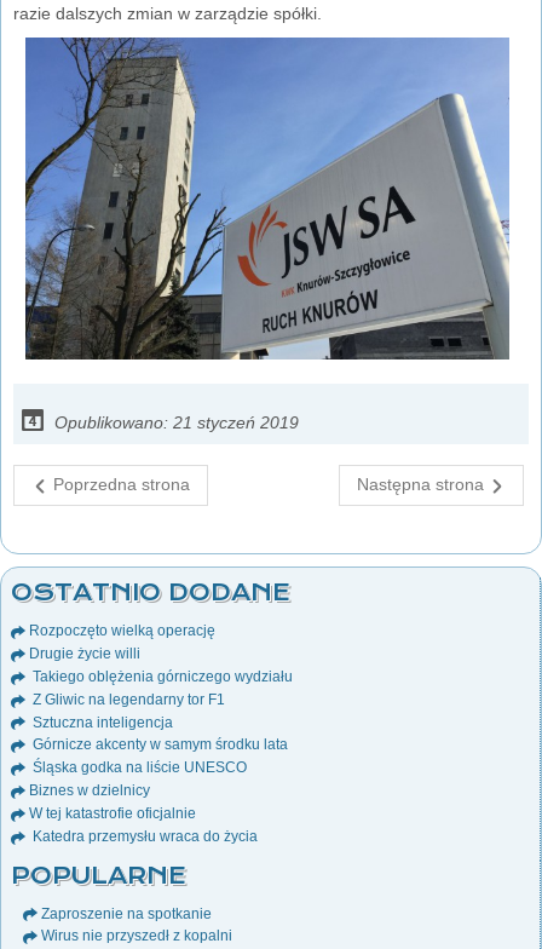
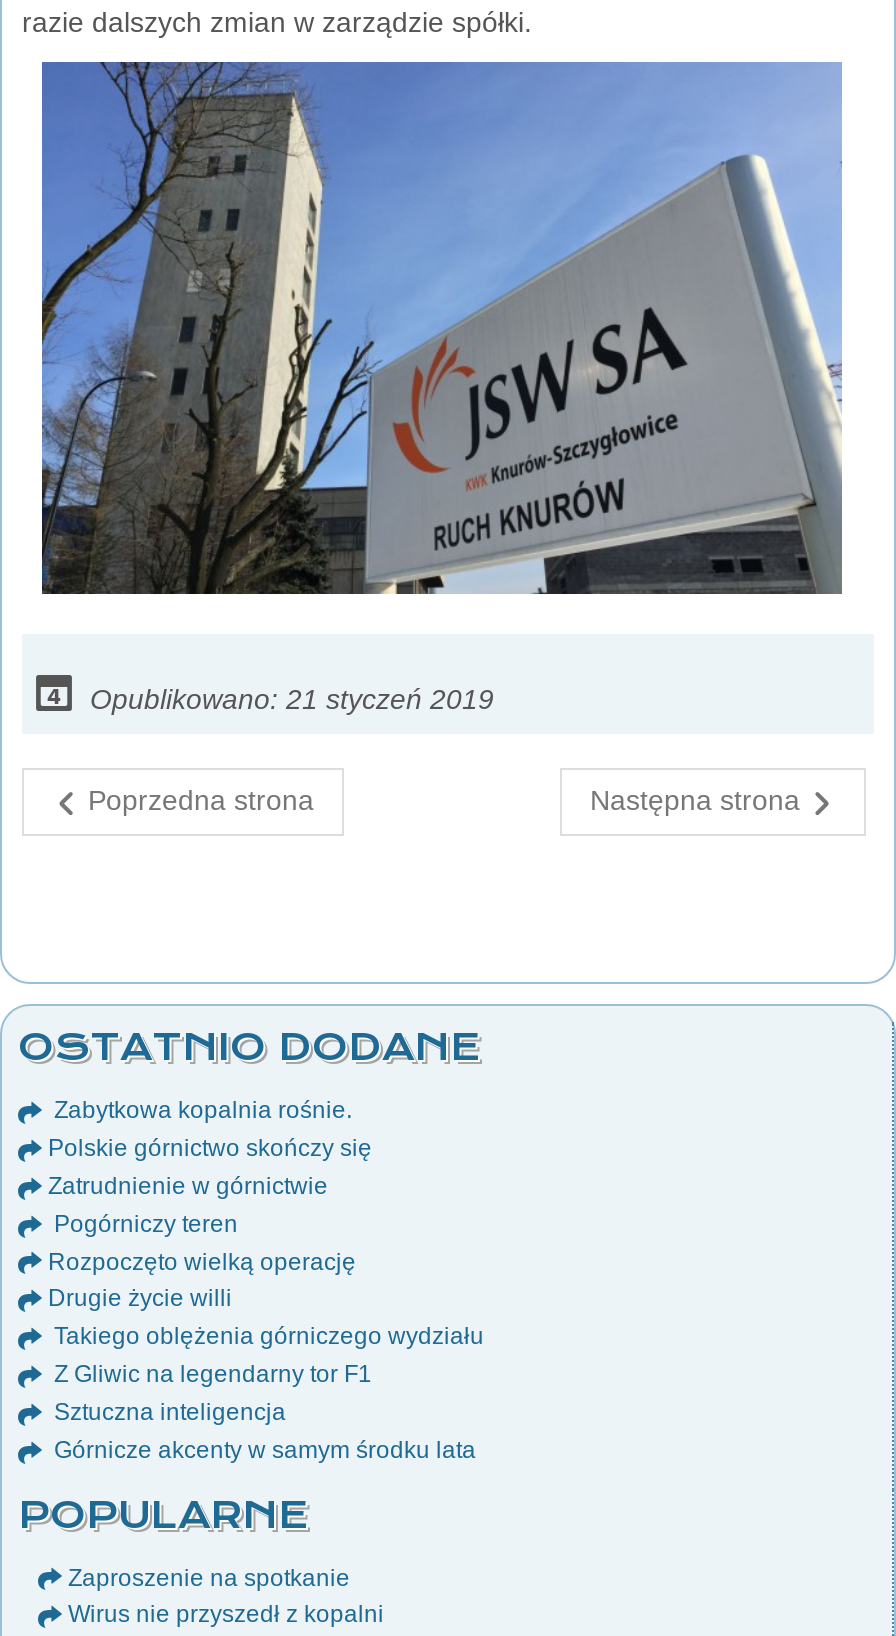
none -> [48,1097,372,1238] Zabytkowa kopalnia rośnie. | Polskie górnictwo skończy się | Zatrudnienie w górnictwie | Pogórniczy teren
moved [29,623,293,753] -> [48,1247,484,1464]: Rozpoczęto wielką operację | Drugie życie willi | Takiego oblężenia górniczego wydziału | Z Gliwic na legendarny tor F1 | Sztuczna inteligencja | Górnicze akcenty w samym środku lata
[29,759,258,845] Śląska godka na liście UNESCO | Biznes w dzielnicy | W tej katastrofie oficjalnie | Katedra przemysłu wraca do życia -> none

